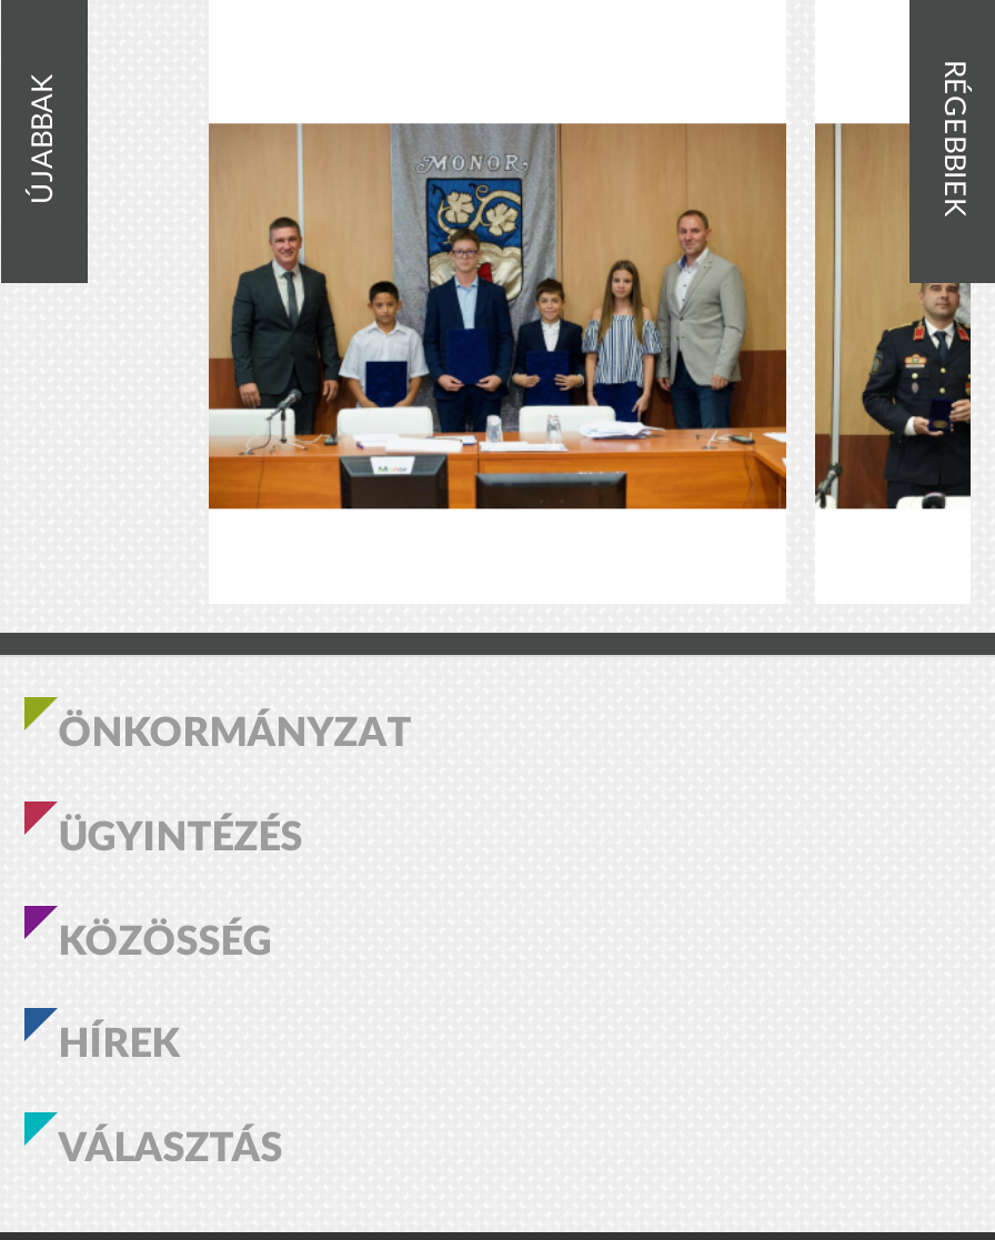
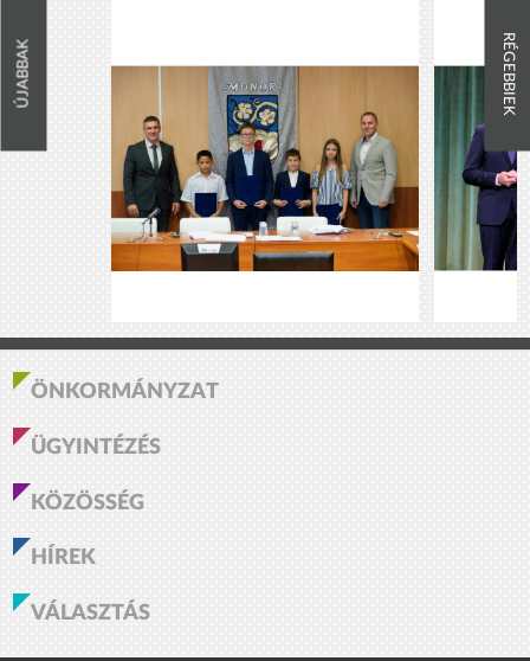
[813,122,973,511] [image] -> [433,65,518,272] [image]

